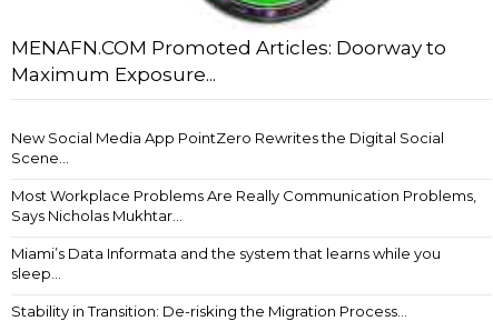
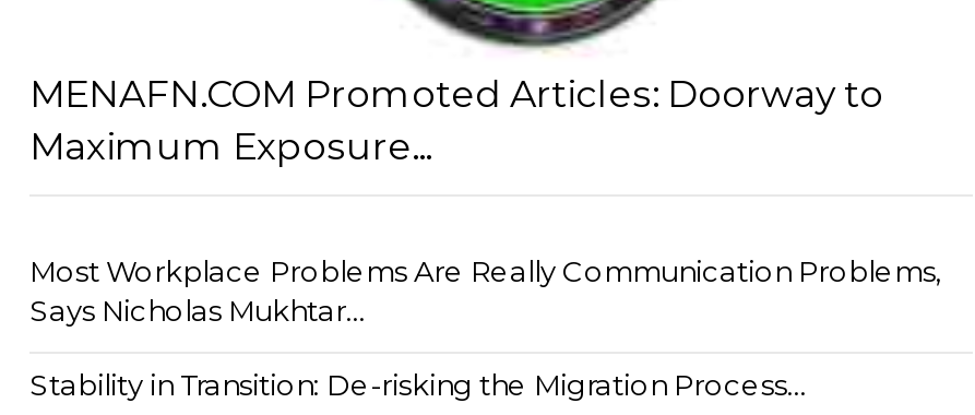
[11,129,444,167] New Social Media App PointZero Rewrites the Digital Social | Scene... -> none
[11,244,441,282] Miami’s Data Informata and the system that learns while you | sleep... -> none

